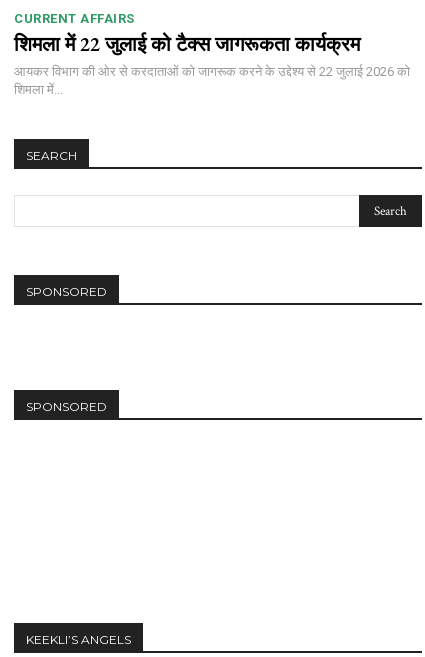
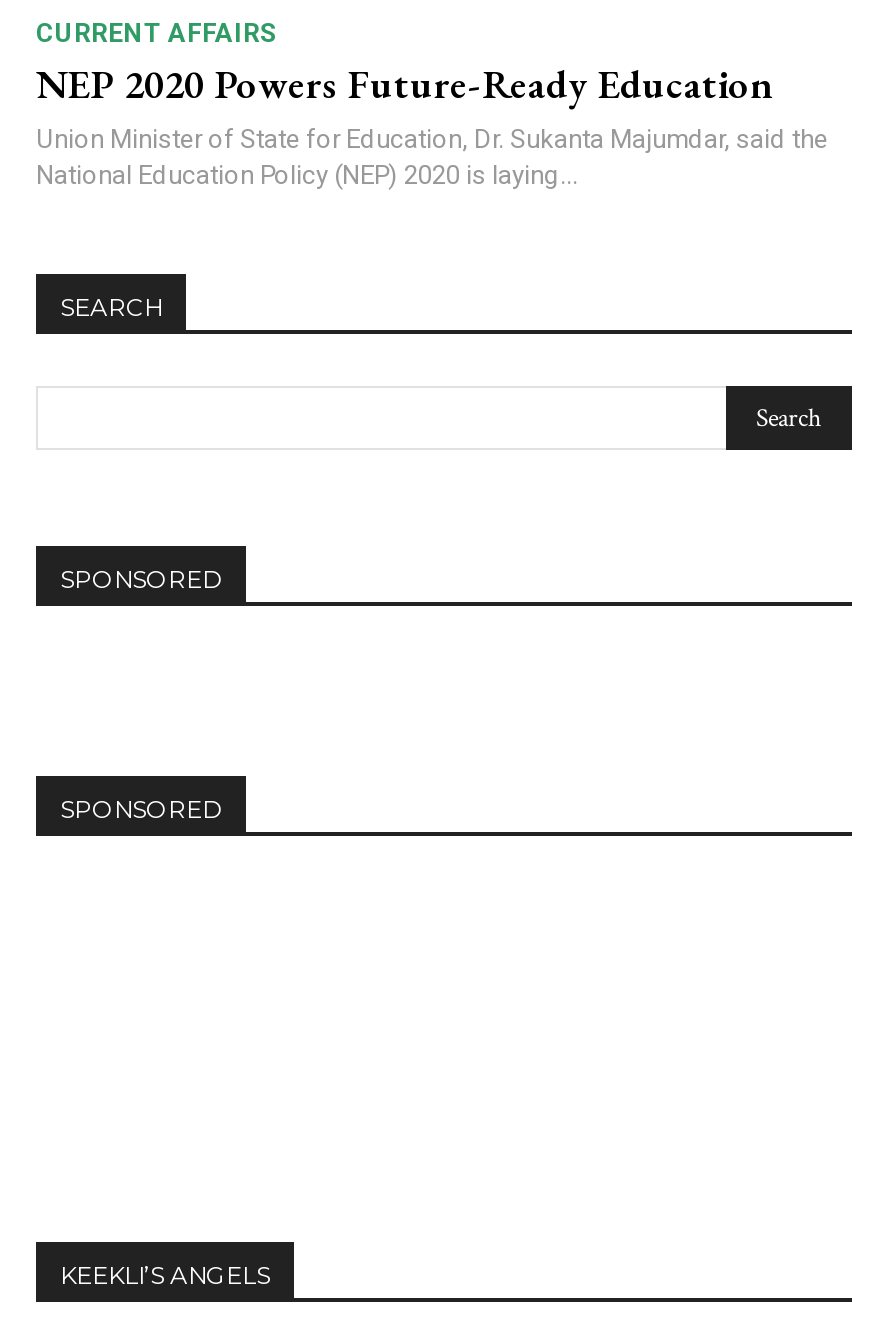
[14,31,410,97] शिमला में 22 जुलाई को टैक्स जागरूकता कार्यक्रम | आयकर विभाग की ओर से करदाताओं को जागरूक करने के उद्देश्य से 22 जुलाई 2026 को | शिमला में... -> [36,58,828,190] NEP 2020 Powers Future-Ready Education | Union Minister of State for Education, Dr. Sukanta Majumdar, said the | National Education Policy (NEP) 2020 is laying...

